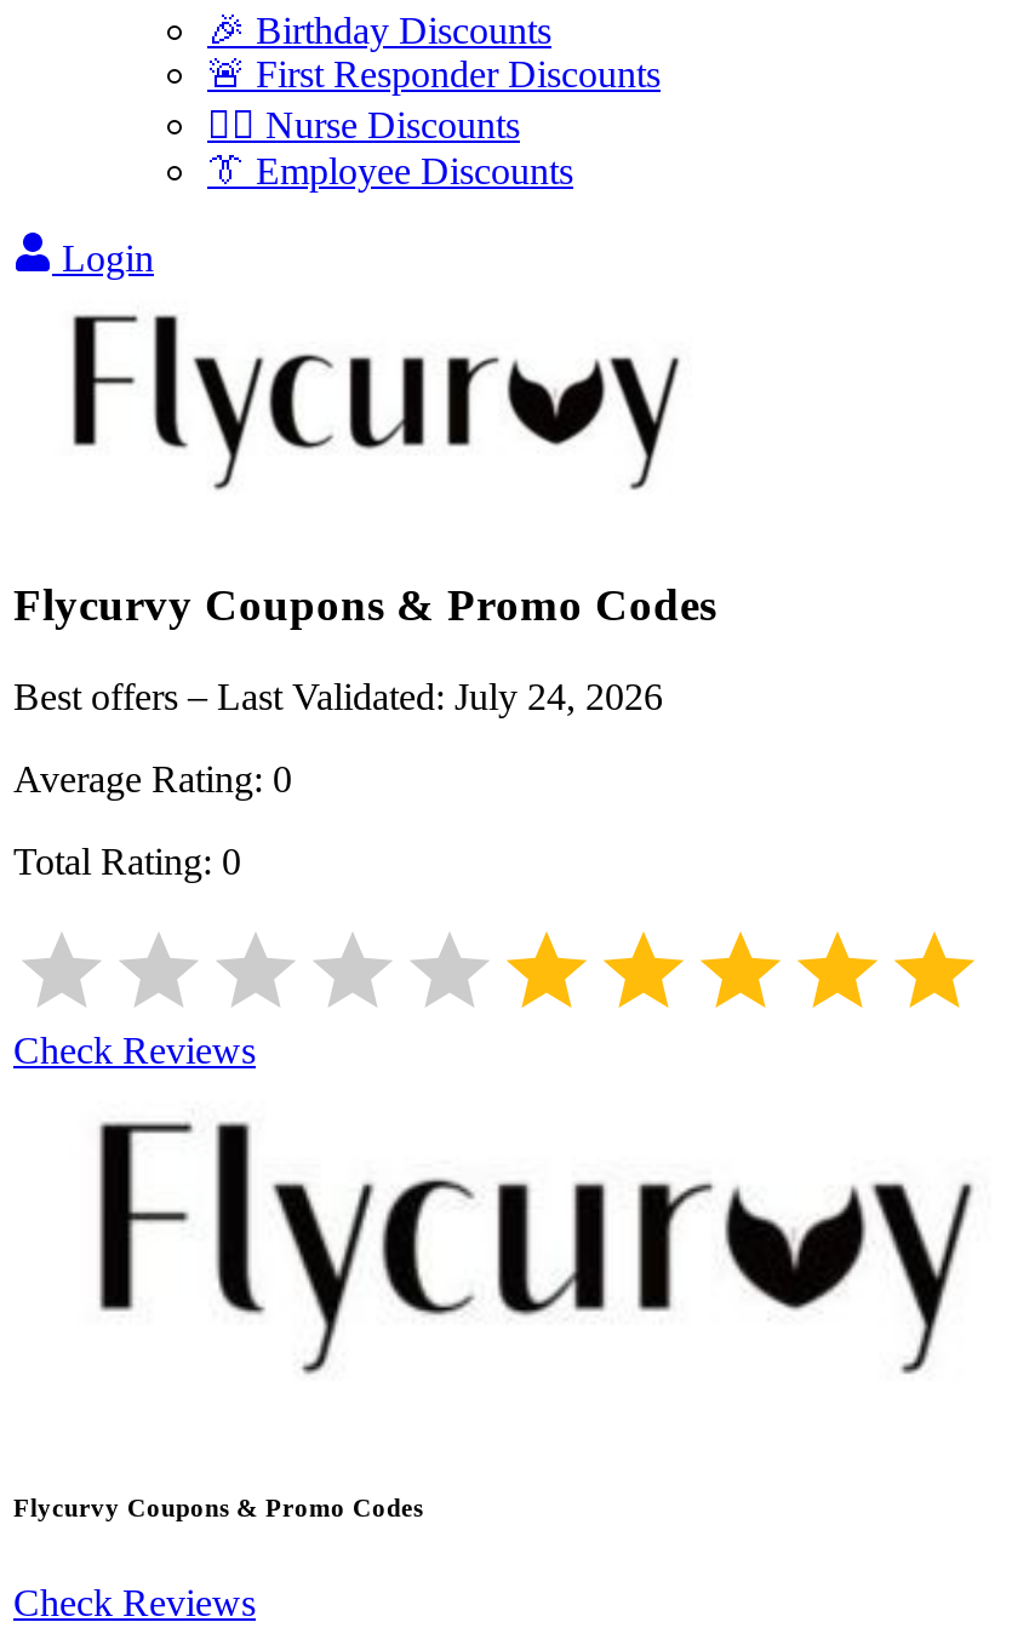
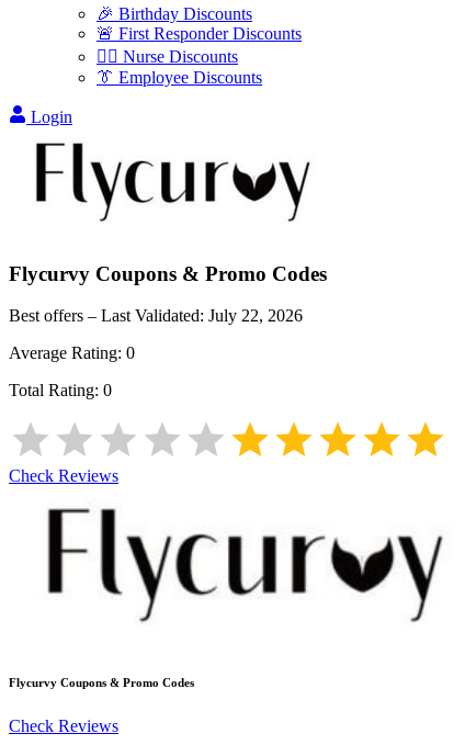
[13,677,663,718] Best offers – Last Validated: July 24, 2026 -> [9,307,303,325] Best offers – Last Validated: July 22, 2026

